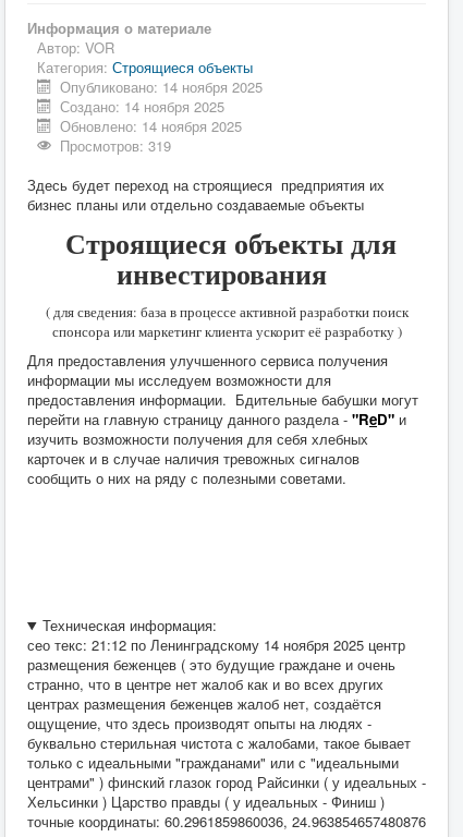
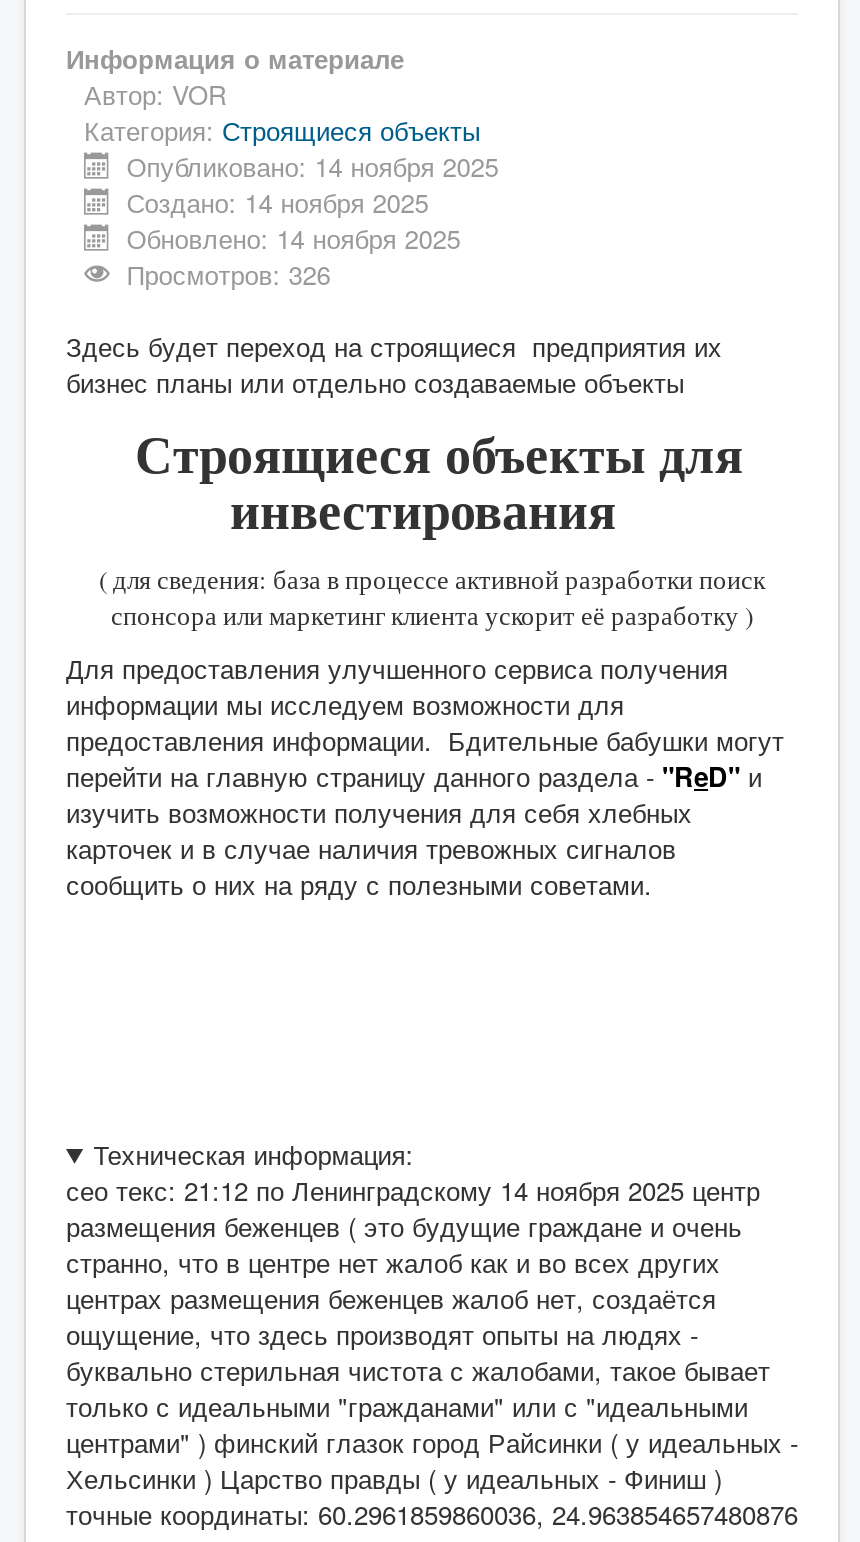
[60,135,171,156] Просмотров: 319 -> [126,255,330,293] Просмотров: 326

